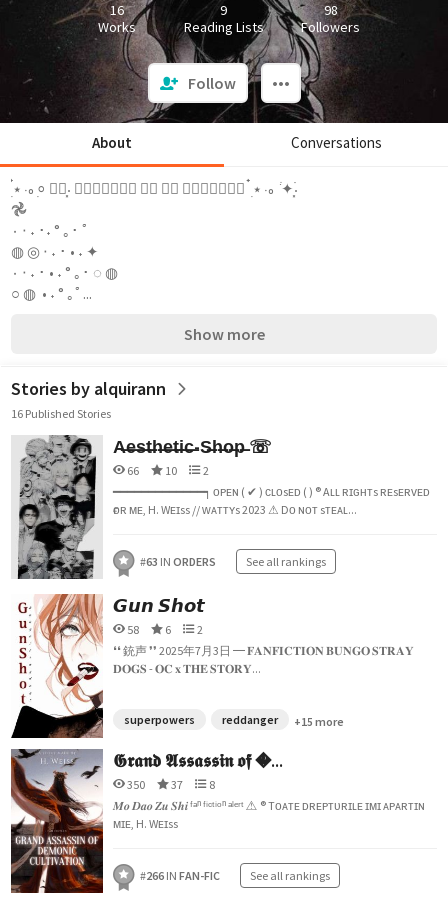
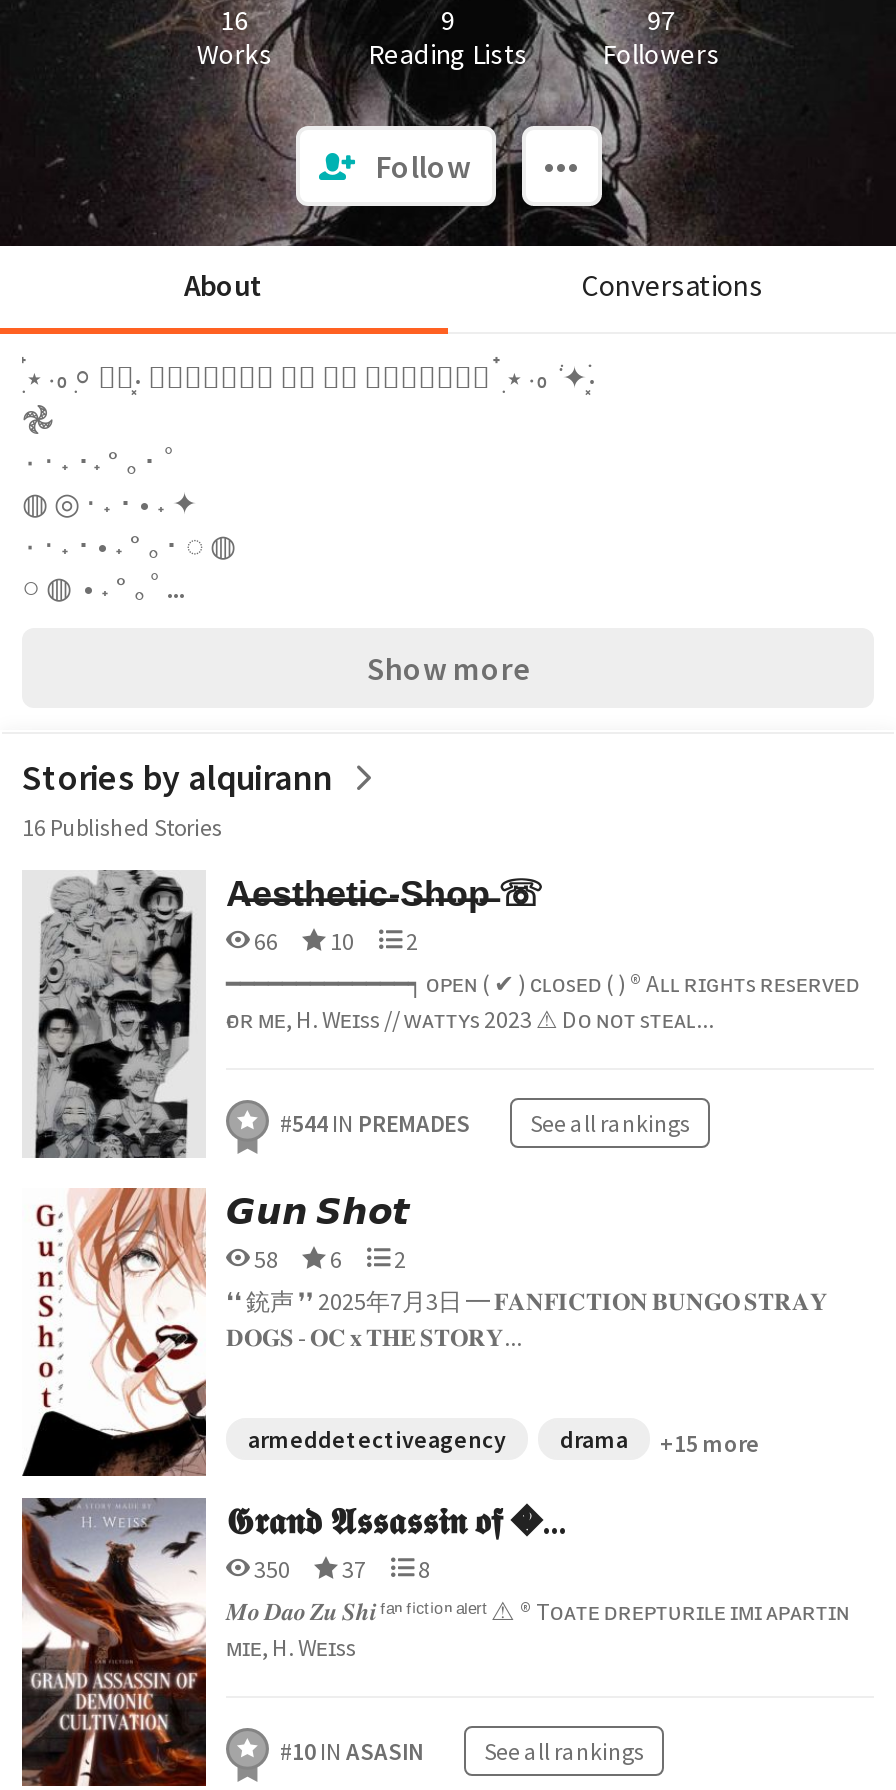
[324,1,338,19] 98 -> [647,2,675,38] 97
[140,554,326,569] #63 IN ORDERS See all rankings -> [280,1108,690,1138] #544 IN PREMADES See all rankings
[124,712,278,727] superpowers | reddanger -> [248,1424,628,1454] armeddetectiveagency | drama
[140,868,330,883] #266 IN FAN-FIC See all rankings -> [280,1736,644,1766] #10 IN ASASIN See all rankings

